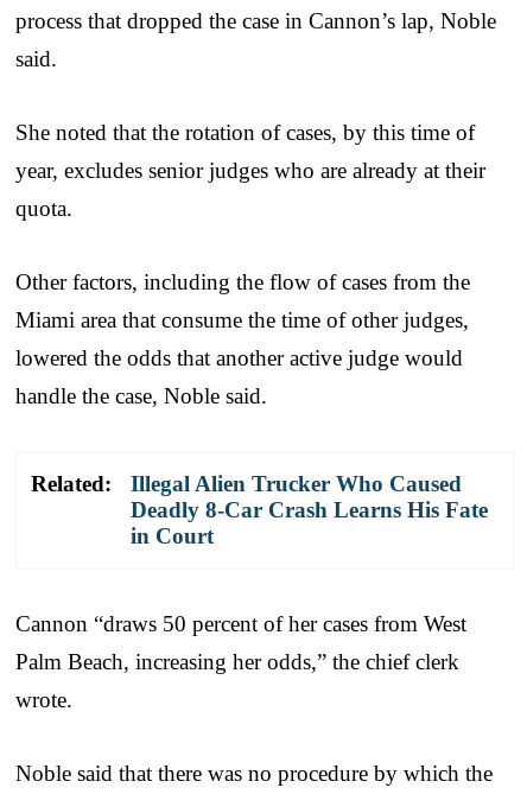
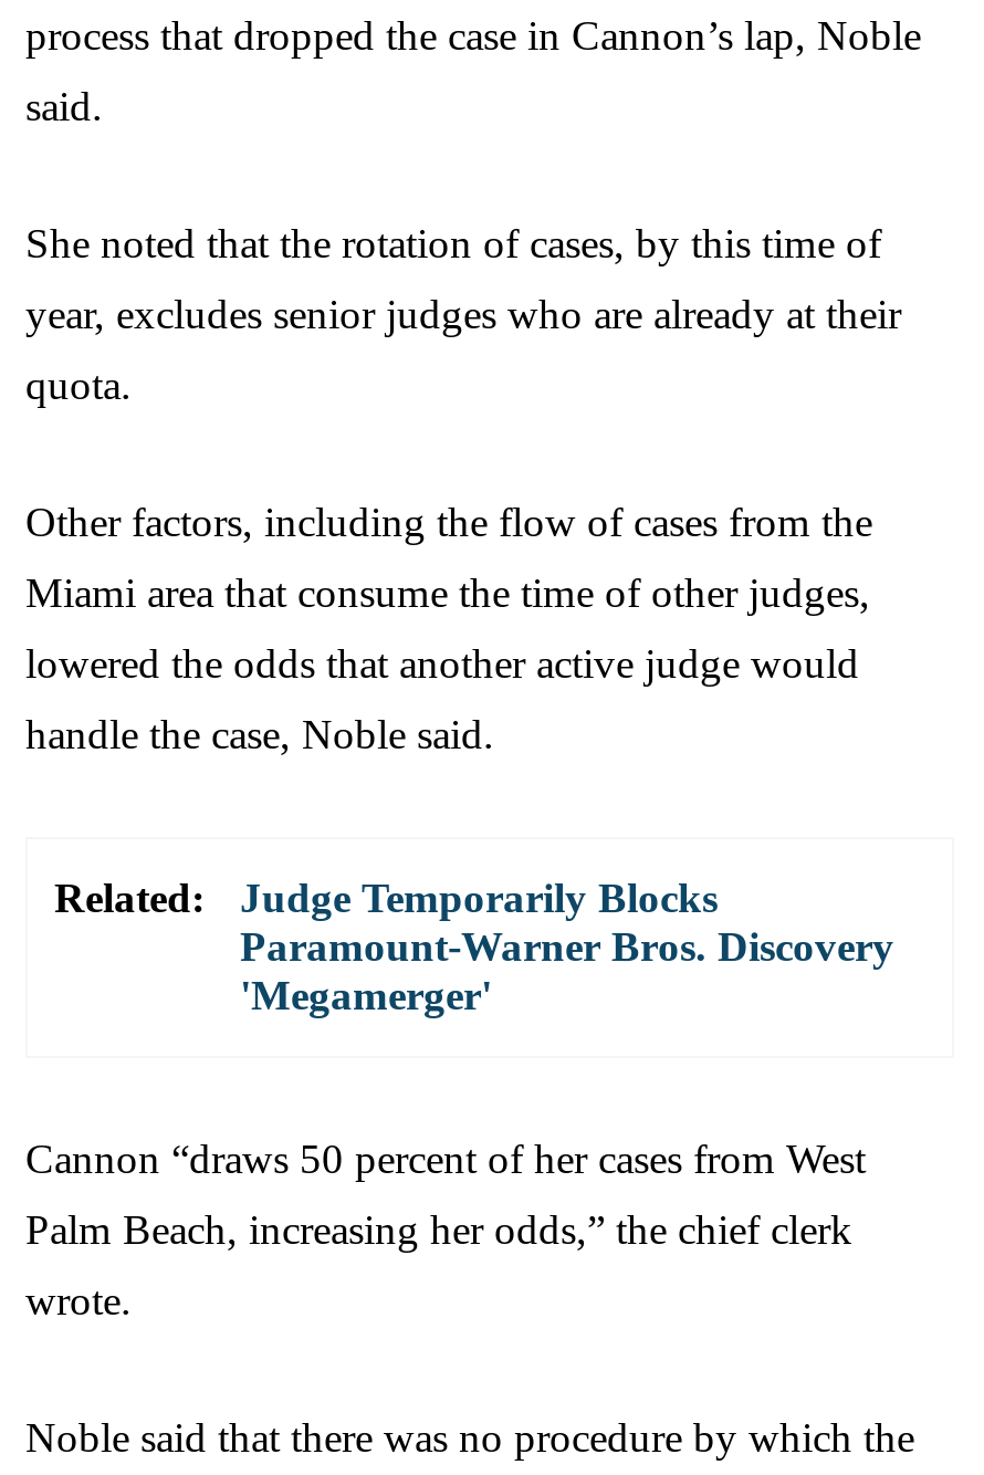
[131,471,488,548] Illegal Alien Trucker Who Caused | Deadly 8-Car Crash Learns His Fate | in Court -> [240,874,894,1017] Judge Temporarily Blocks | Paramount-Warner Bros. Discovery | 'Megamerger'

